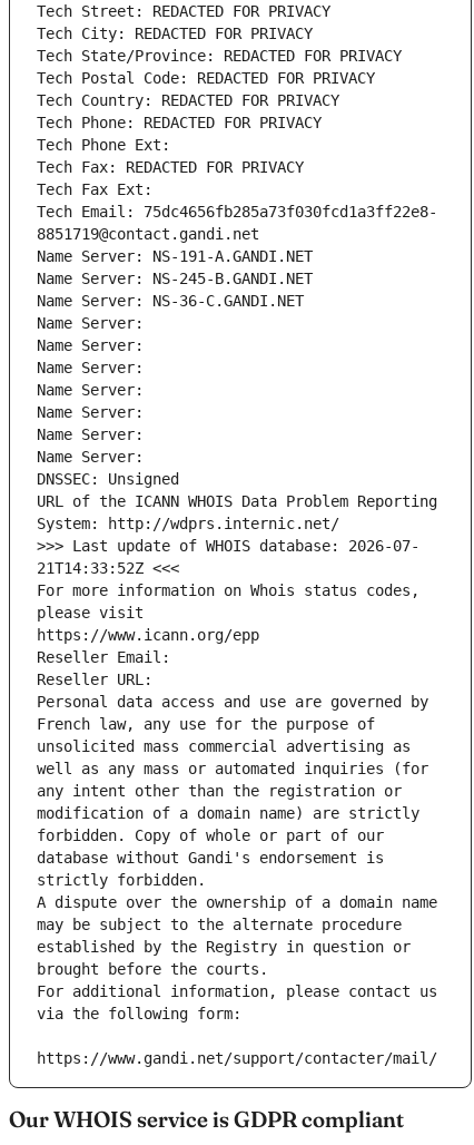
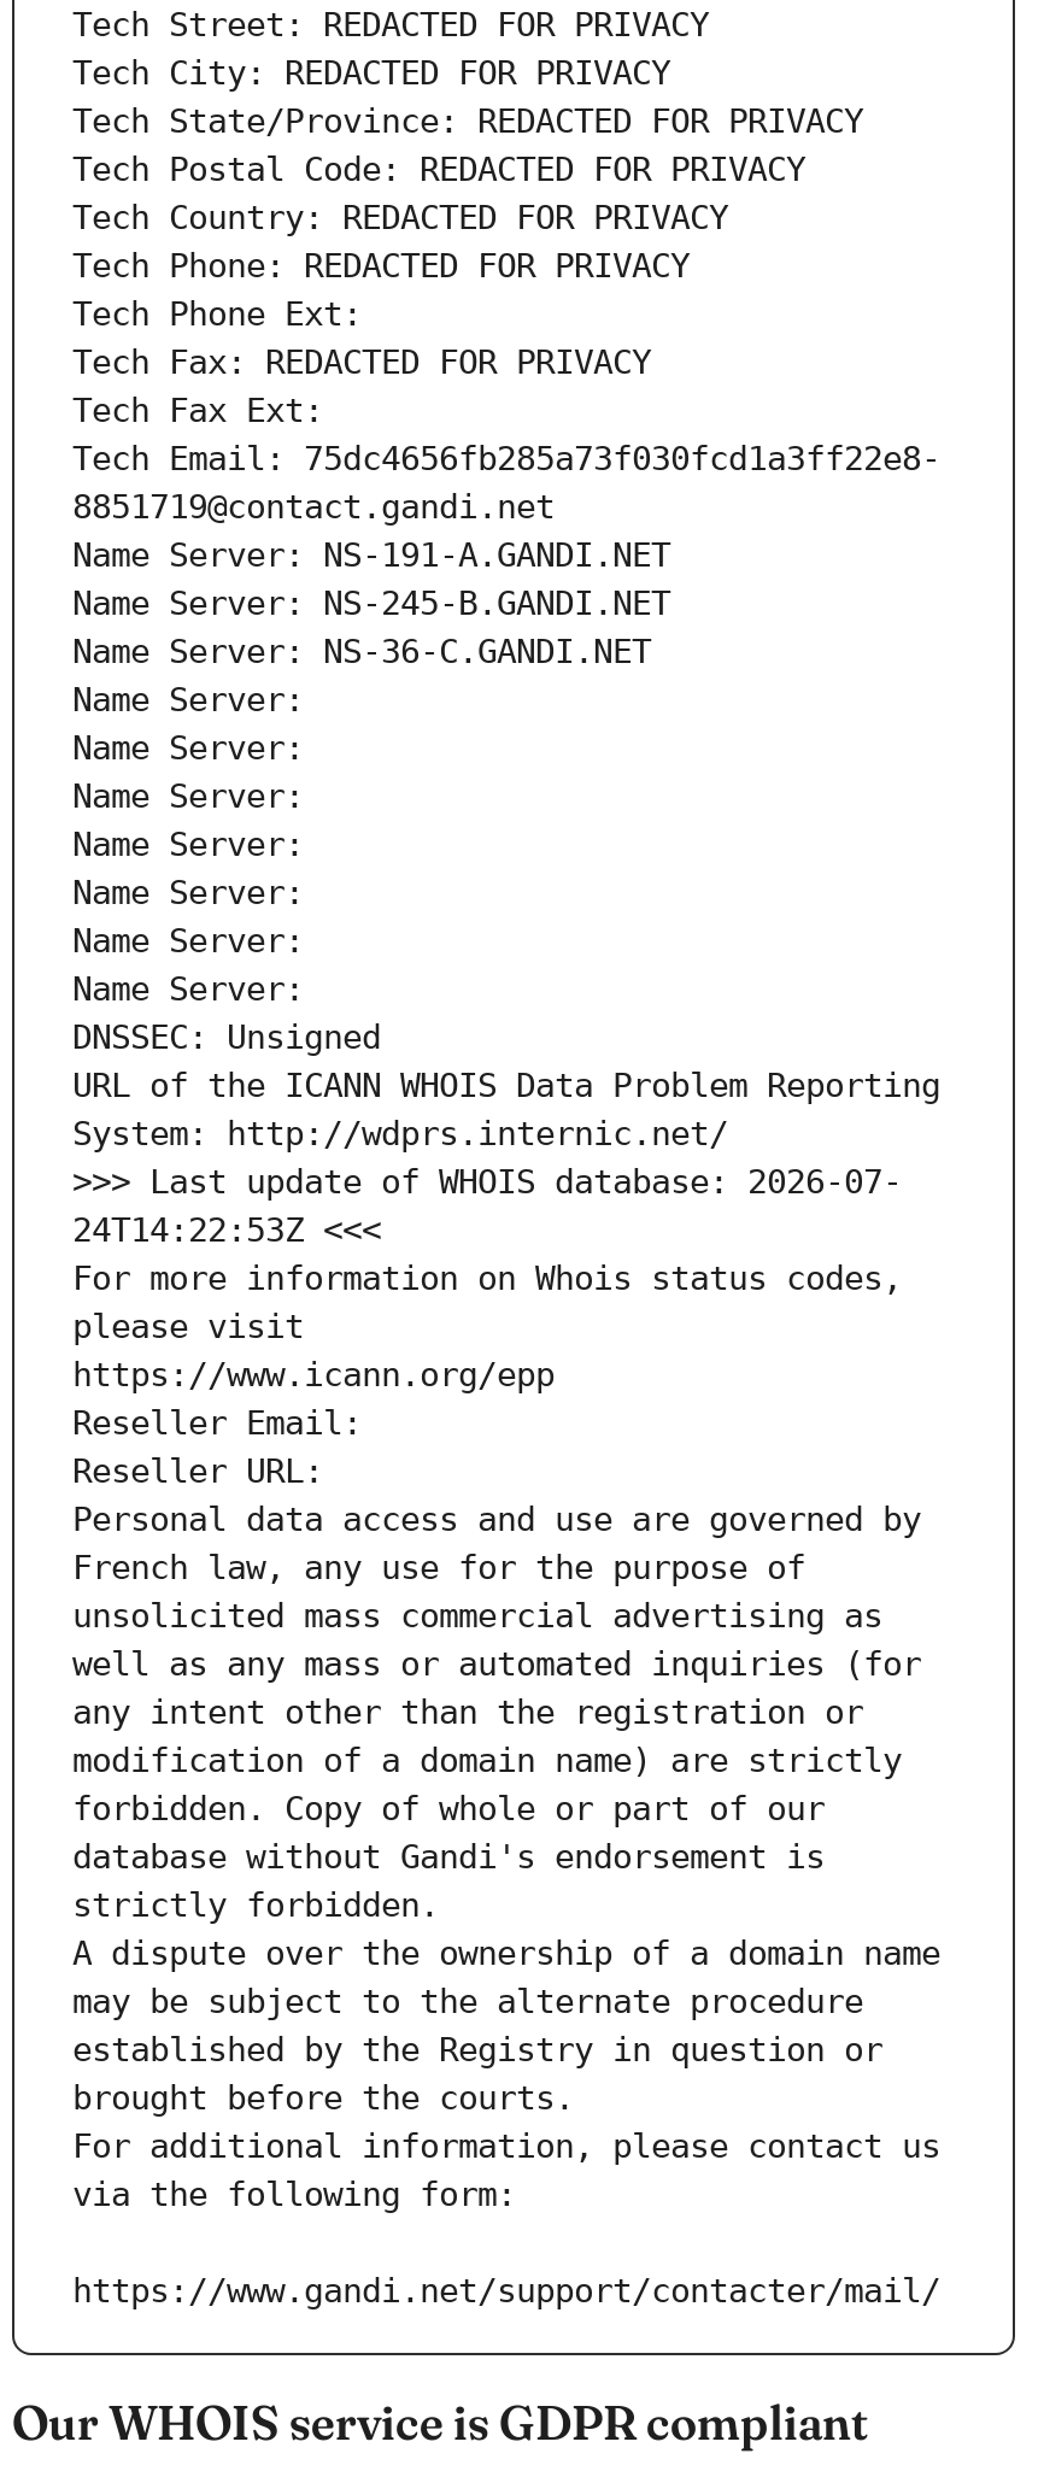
[37,560,179,577] 21T14:33:52Z <<< -> [72,1211,381,1250] 24T14:22:53Z <<<

